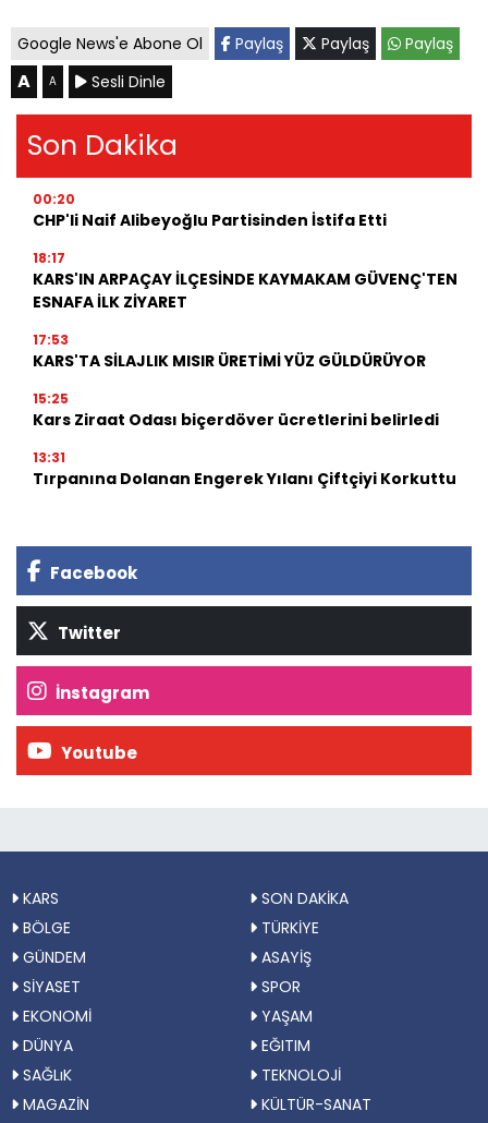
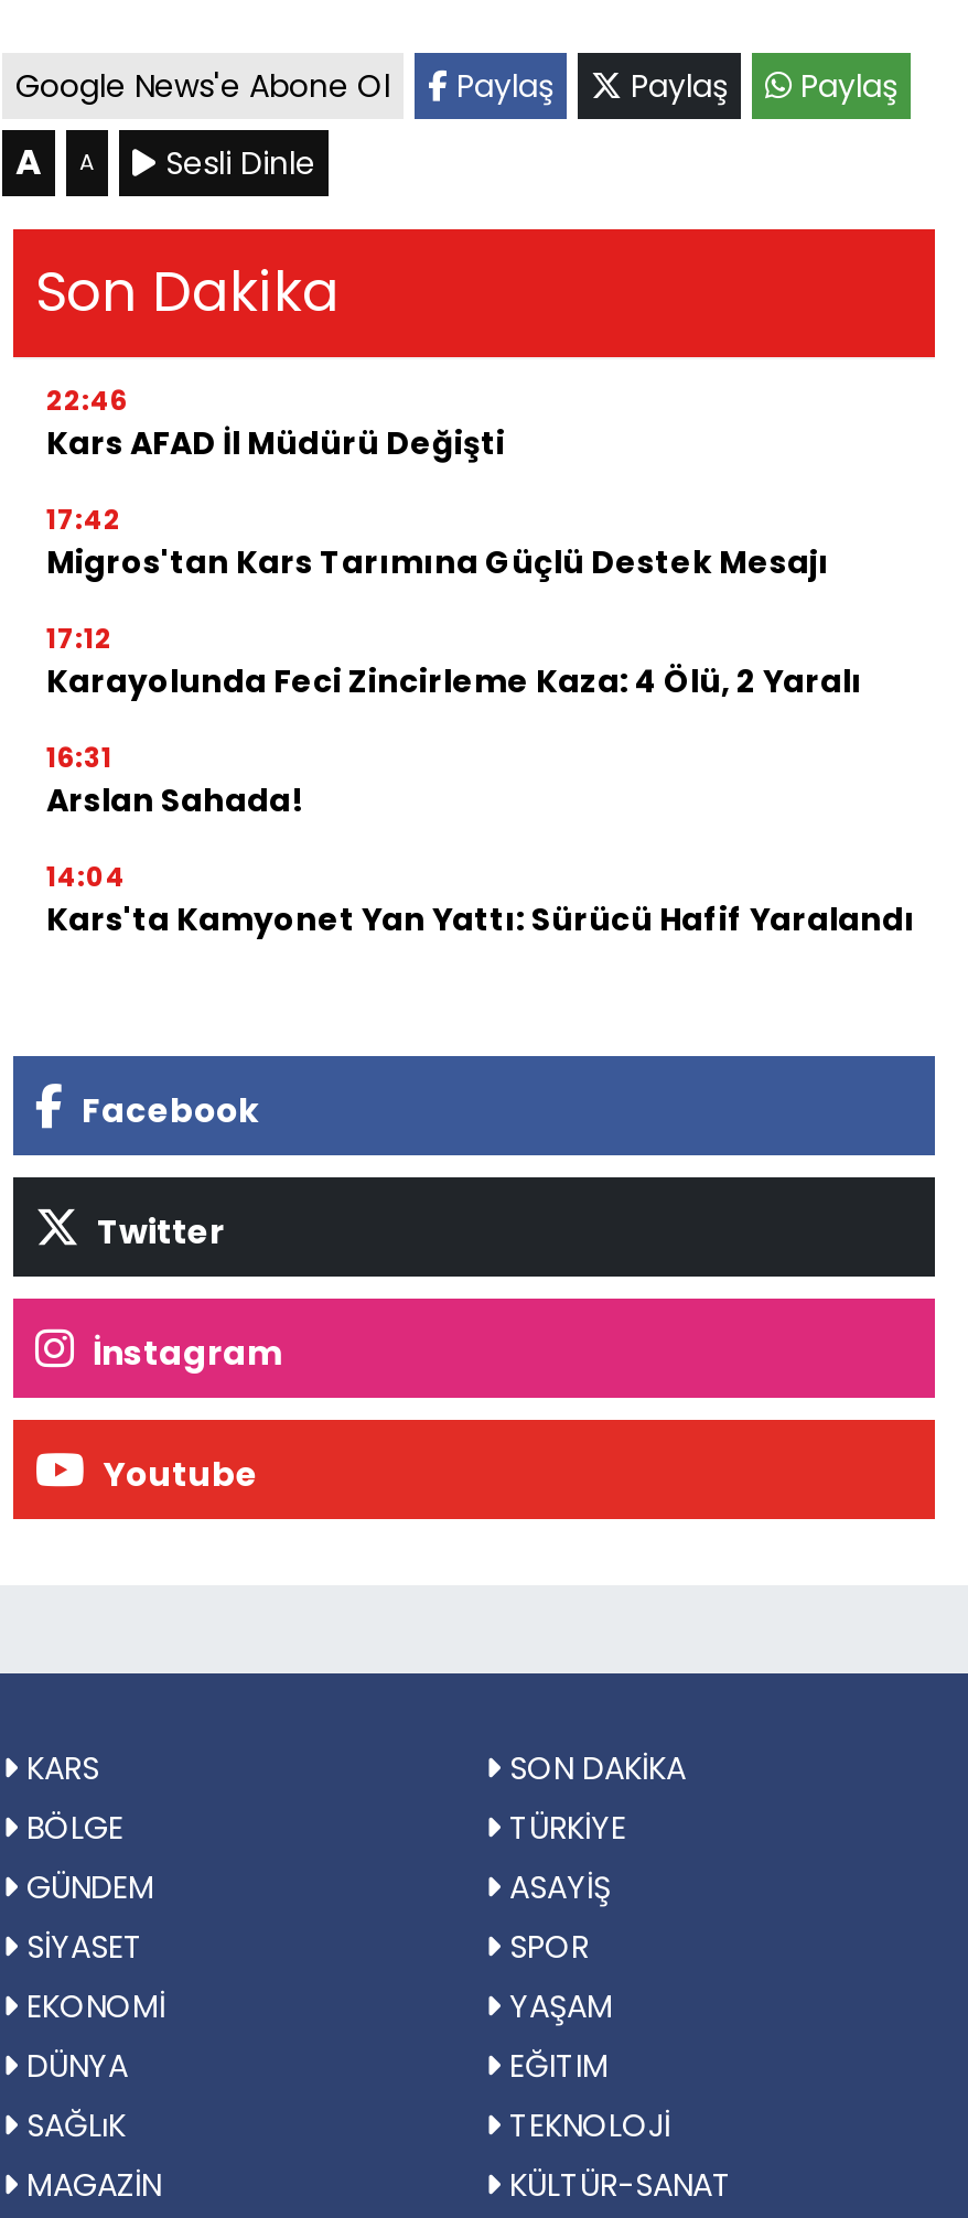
[33,189,387,231] 00:20 | CHP'li Naif Alibeyoğlu Partisinden İstifa Etti -> [46,380,505,464] 22:46 | Kars AFAD İl Müdürü Değişti
[33,248,457,312] 18:17 | KARS'IN ARPAÇAY İLÇESİNDE KAYMAKAM GÜVENÇ'TEN | ESNAFA İLK ZİYARET -> [46,499,829,583] 17:42 | Migros'tan Kars Tarımına Güçlü Destek Mesajı
[33,330,426,371] 17:53 | KARS'TA SİLAJLIK MISIR ÜRETİMİ YÜZ GÜLDÜRÜYOR -> [46,618,862,702] 17:12 | Karayolunda Feci Zincirleme Kaza: 4 Ölü, 2 Yaralı
[33,389,439,430] 15:25 | Kars Ziraat Odası biçerdöver ücretlerini belirledi -> [46,737,304,821] 16:31 | Arslan Sahada!
[33,448,456,489] 13:31 | Tırpanına Dolanan Engerek Yılanı Çiftçiyi Korkuttu -> [46,857,915,940] 14:04 | Kars'ta Kamyonet Yan Yattı: Sürücü Hafif Yaralandı

